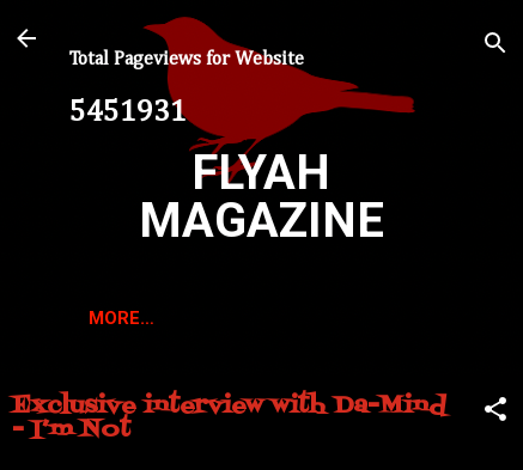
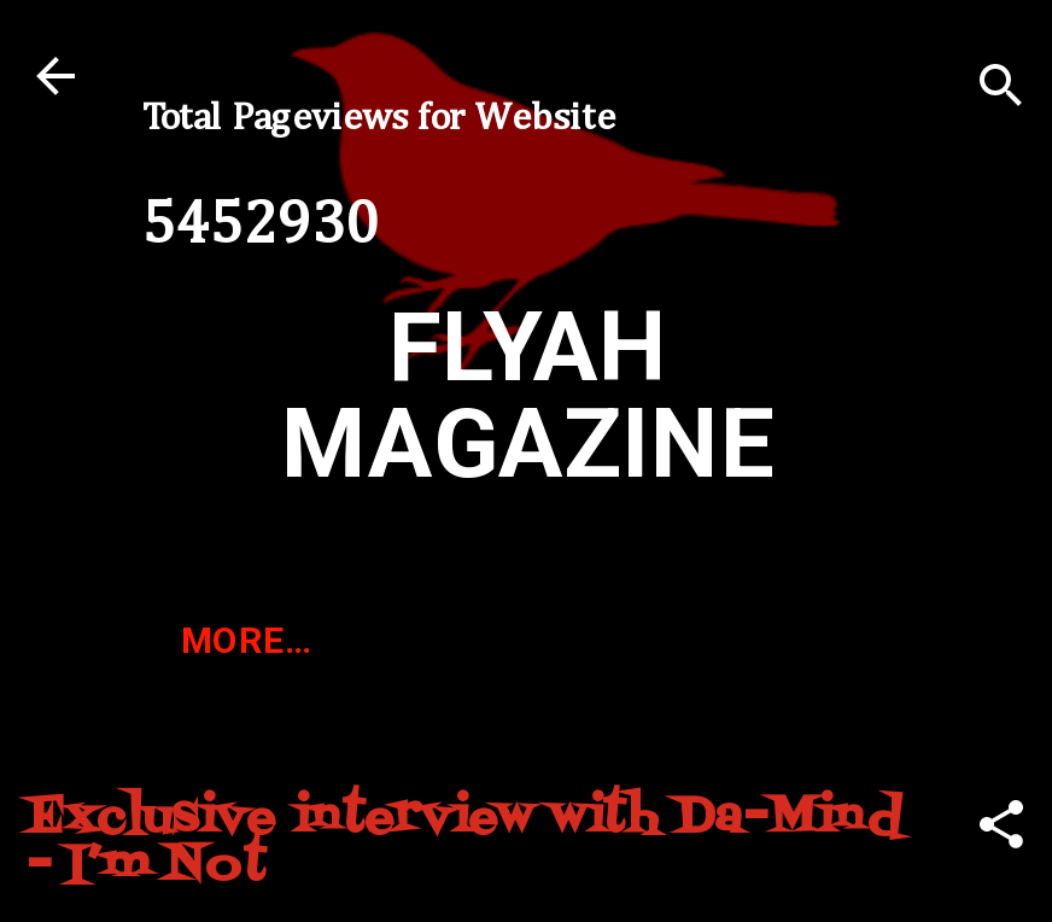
[69,98,187,128] 5451931 -> [142,197,379,257] 5452930

